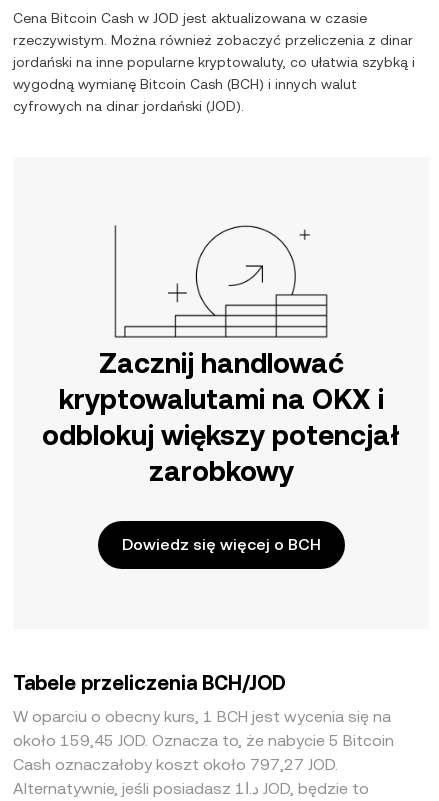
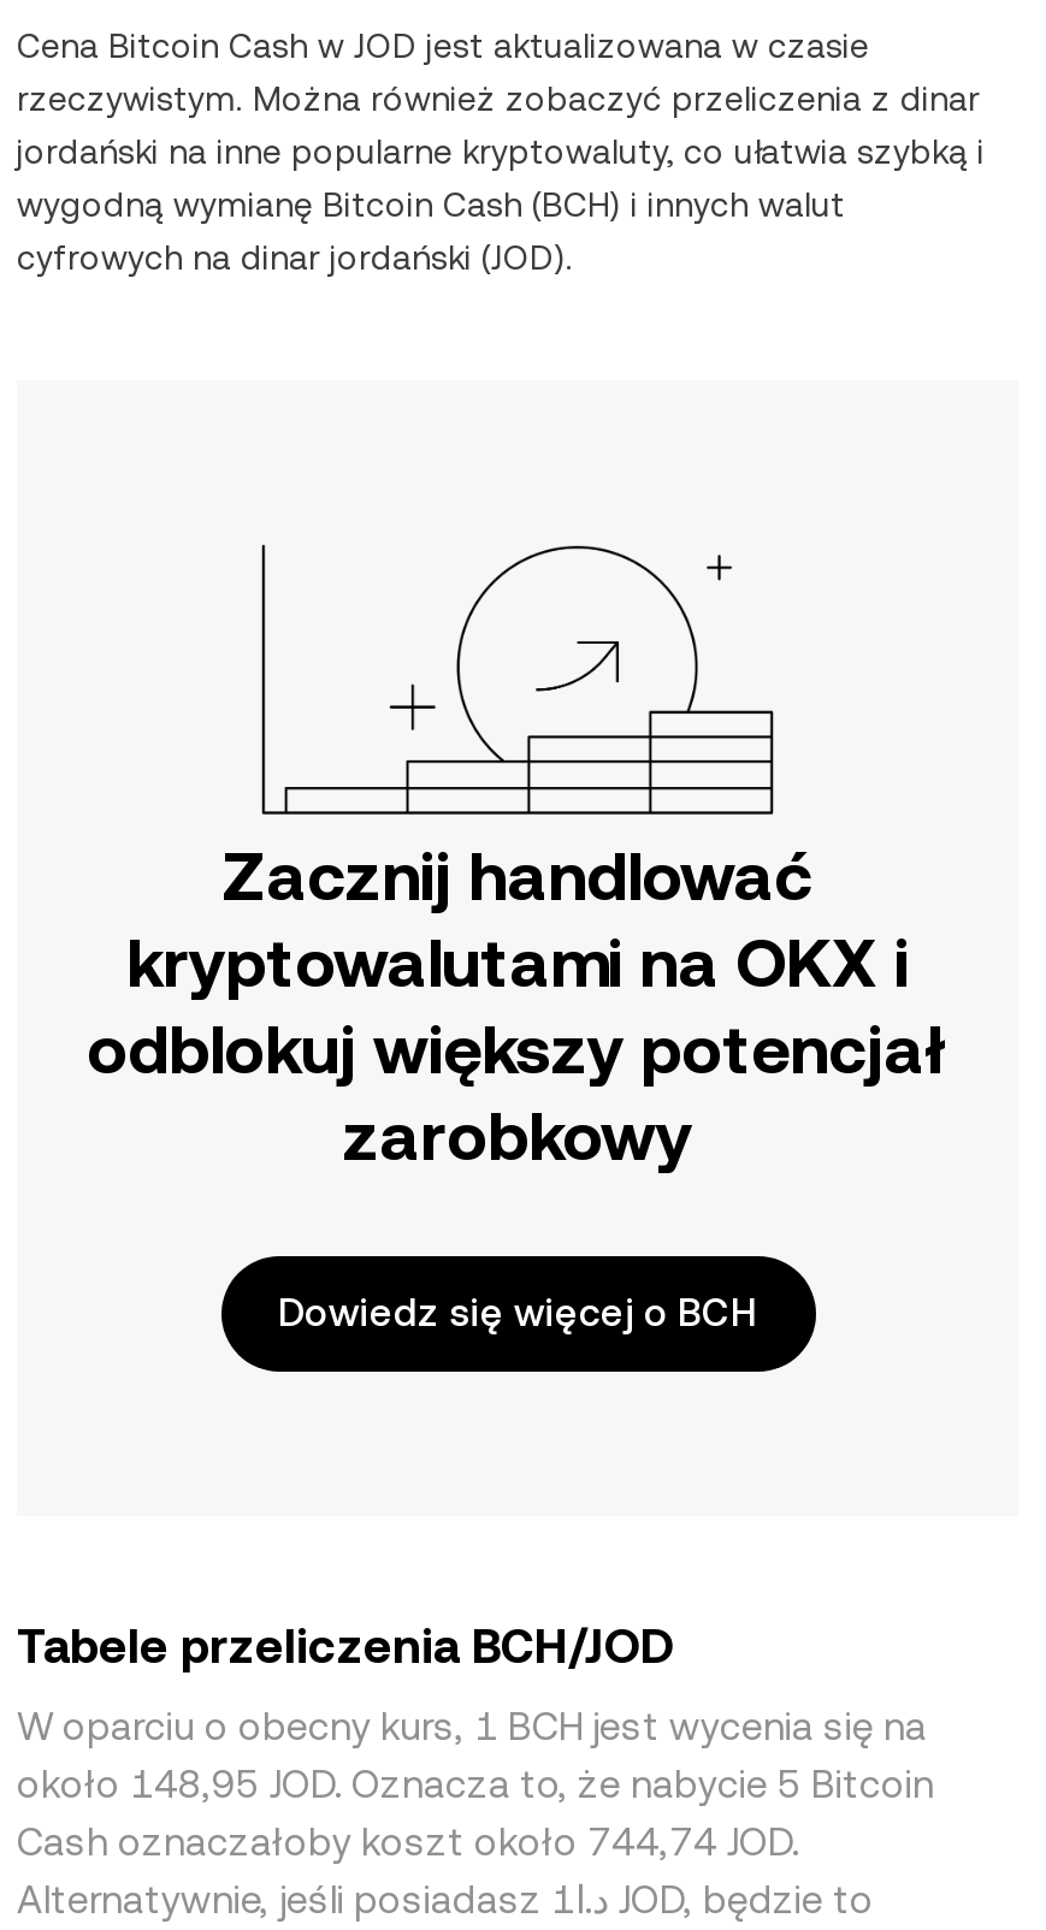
[13,731,394,750] około 159,45 JOD. Oznacza to, że nabycie 5 Bitcoin -> [17,1762,934,1807] około 148,95 JOD. Oznacza to, że nabycie 5 Bitcoin
[13,755,338,774] Cash oznaczałoby koszt około 797,27 JOD. -> [17,1819,799,1865] Cash oznaczałoby koszt około 744,74 JOD.

